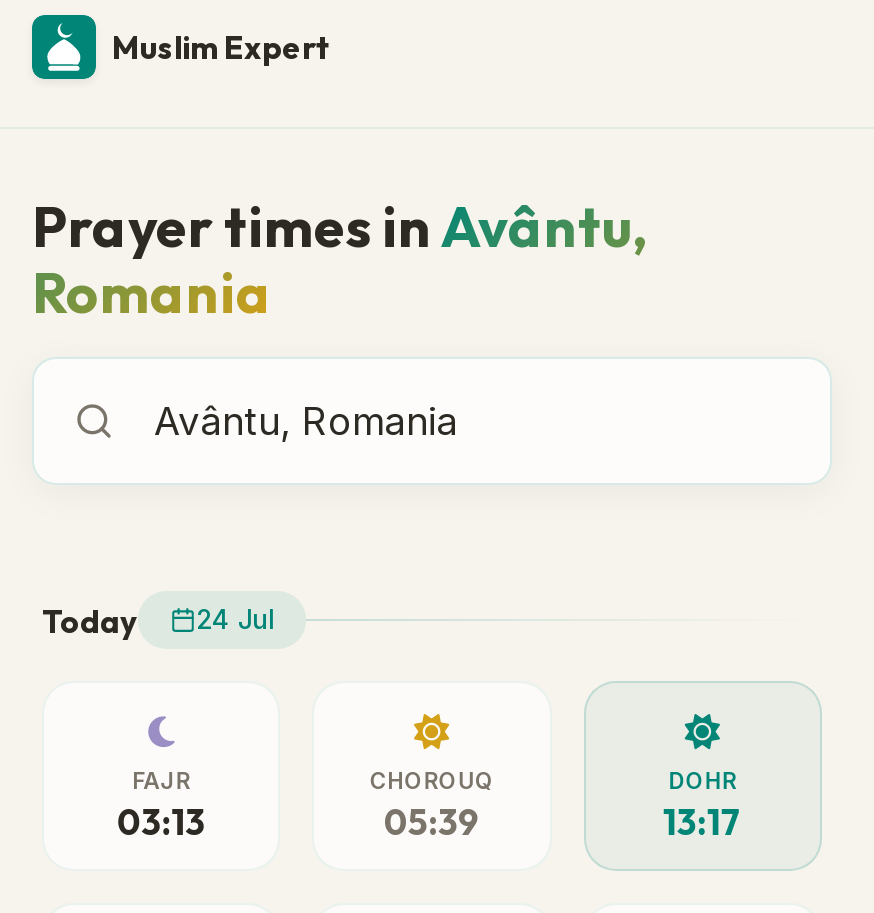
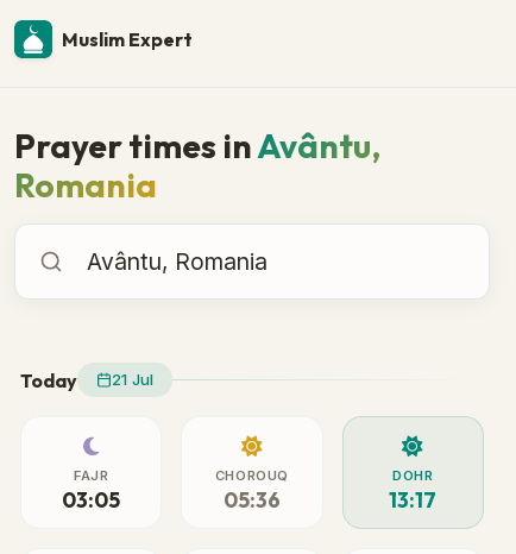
[42,600,274,640] Today 24 Jul -> [20,368,153,392] Today 21 Jul
[117,798,205,844] 03:13 -> [62,486,120,513] 03:05
[384,798,480,844] 05:39 -> [224,486,281,513] 05:36

